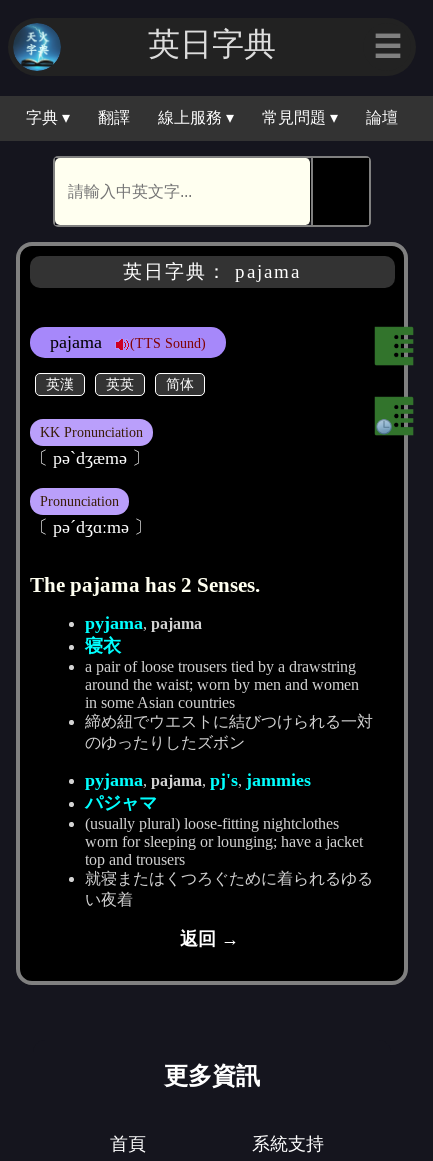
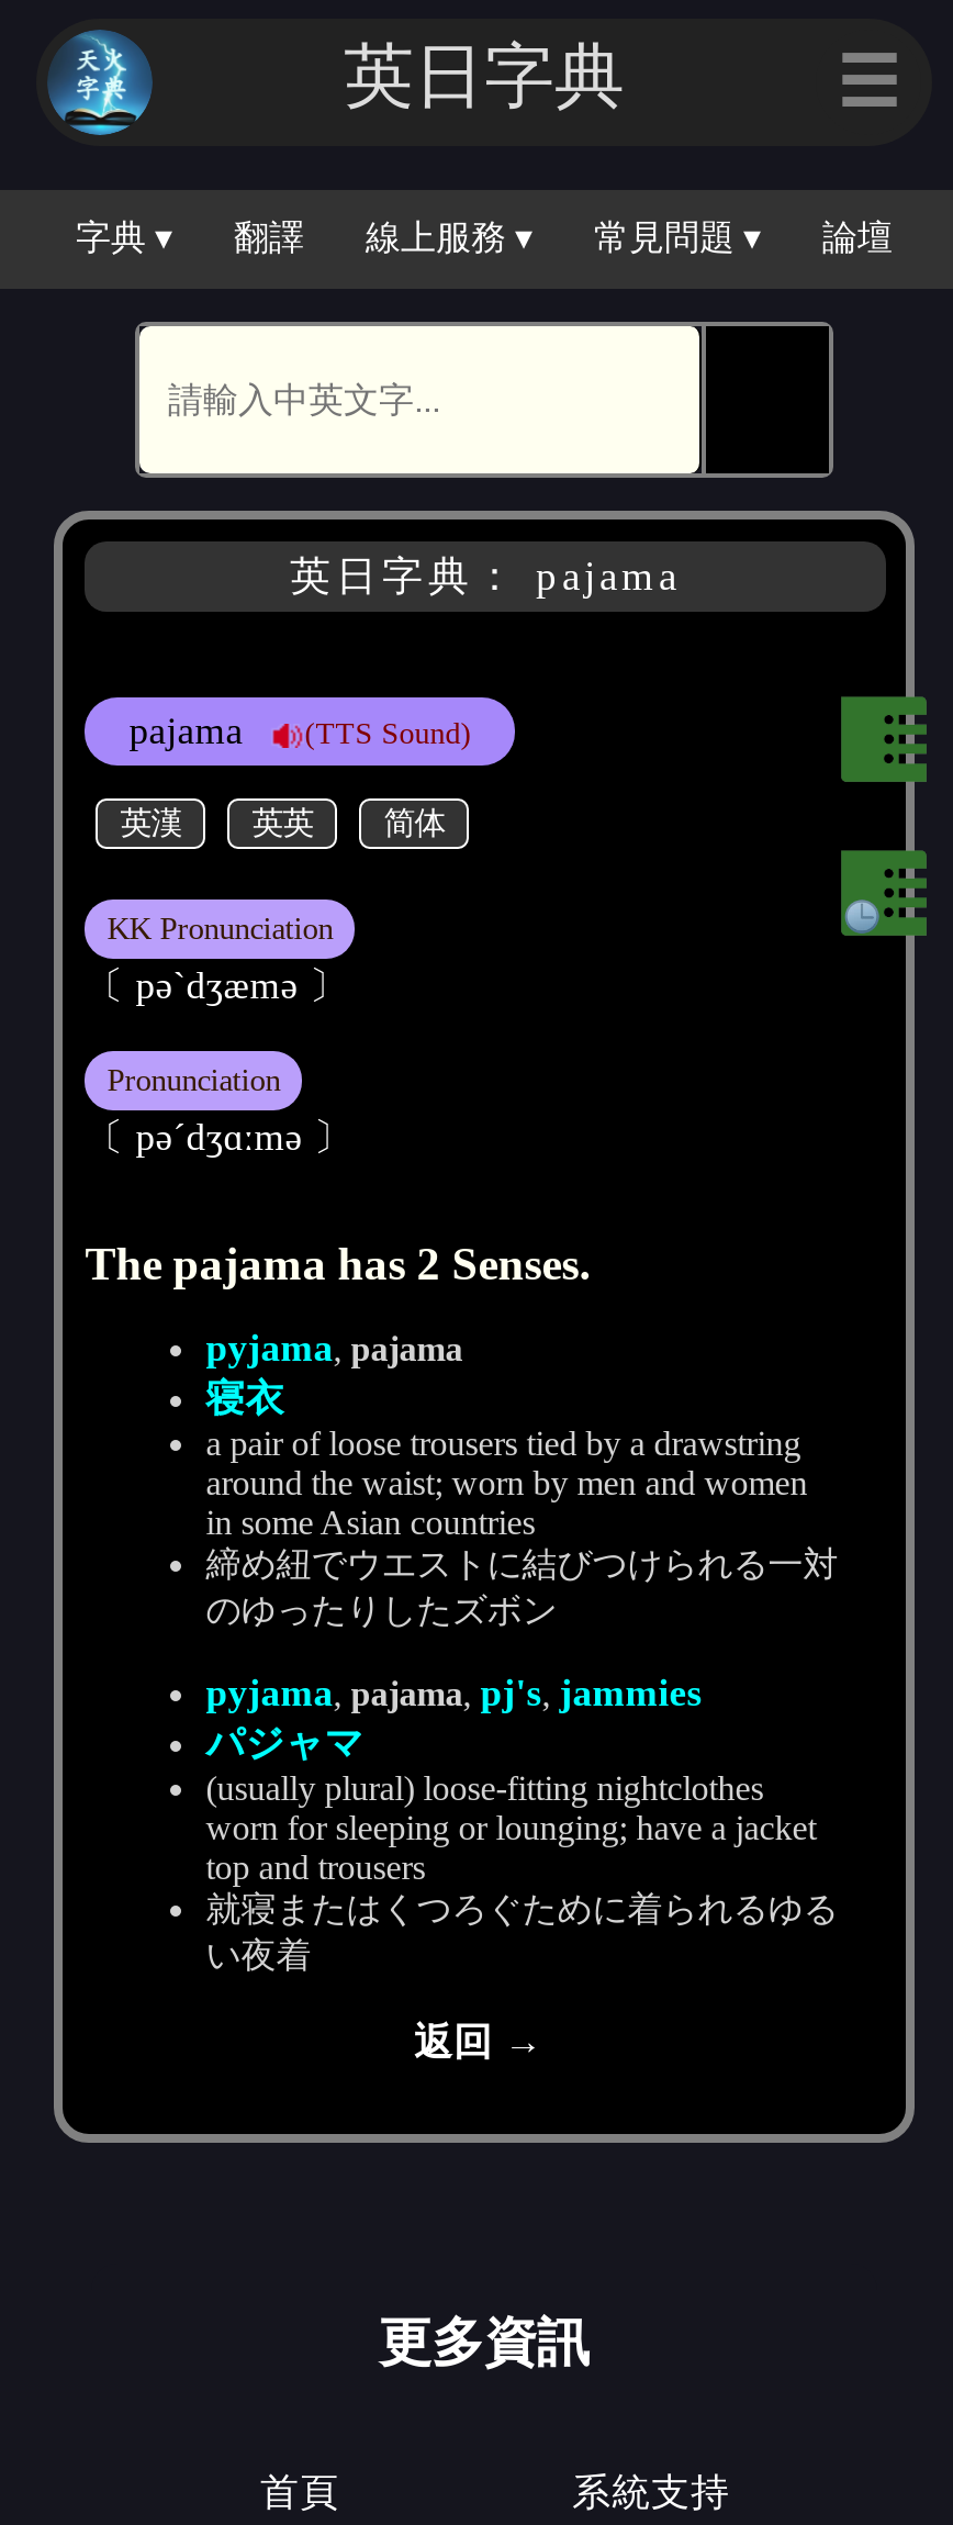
[148,26,276,62] 英日字典 -> [345,36,624,115] 英日字｜

